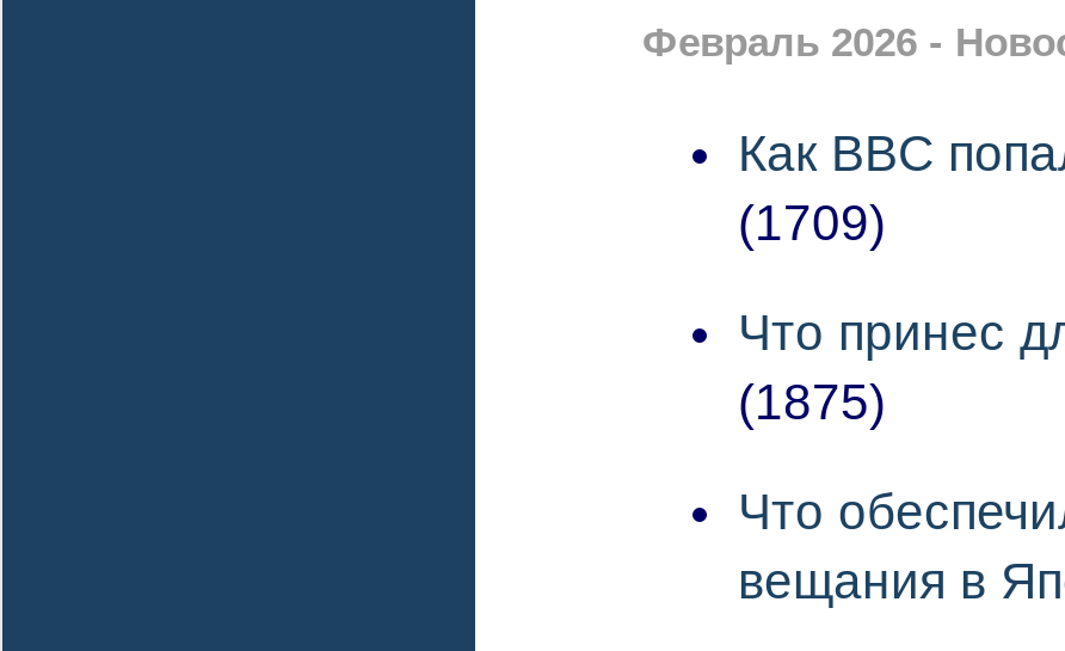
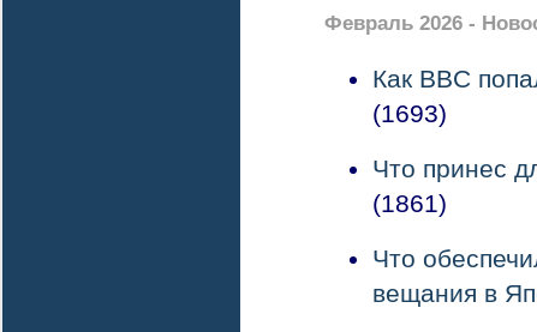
[738,195,886,250] (1709) -> [372,99,447,127] (1693)
[738,374,886,429] (1875) -> [372,189,447,217] (1861)

